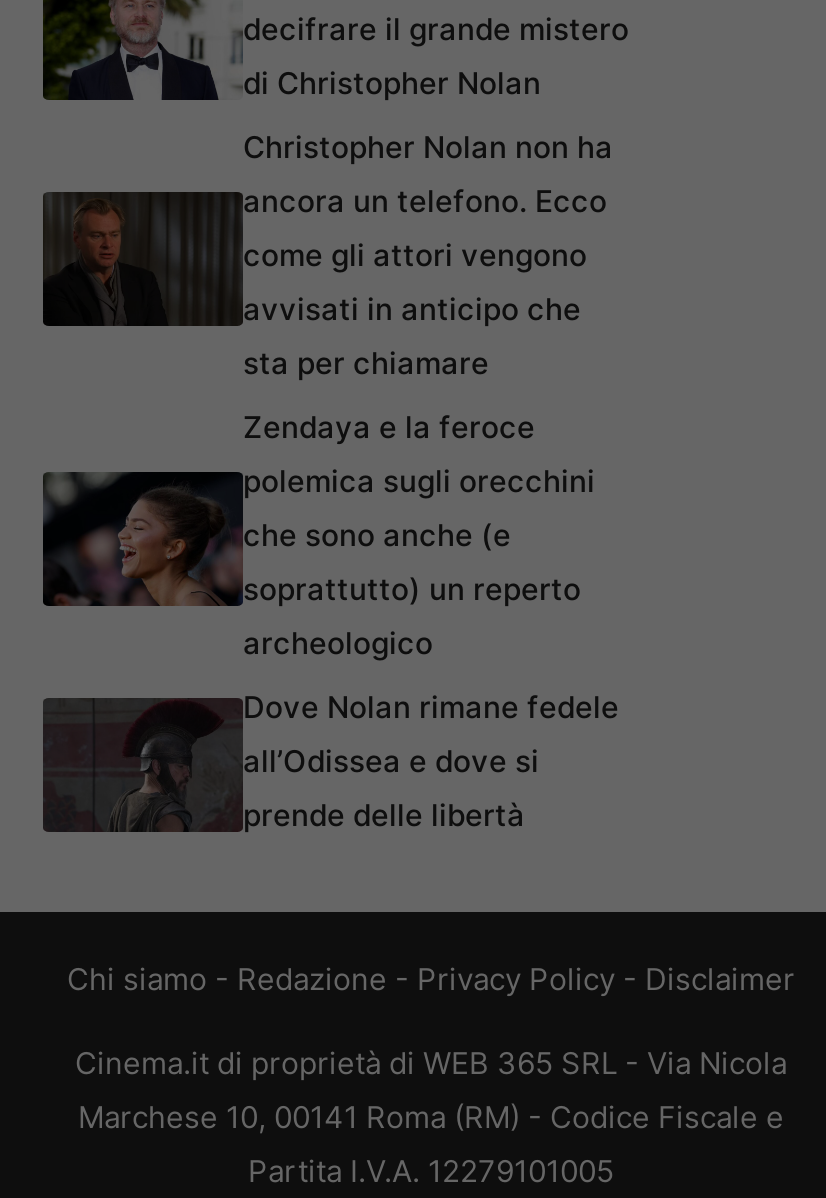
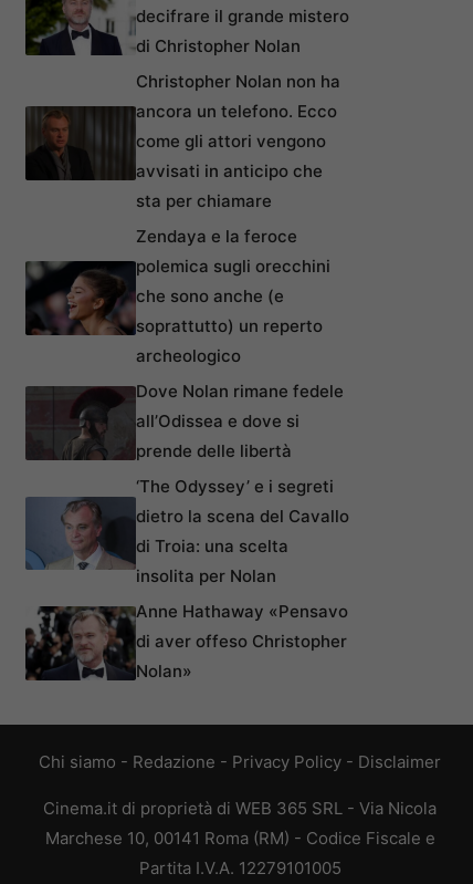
none -> [24,475,349,681] [image] | ‘The Odyssey’ e i segreti | dietro la scena del Cavallo | di Troia: una scelta | insolita per Nolan | Anne Hathaway «Pensavo | di aver offeso Christopher | Nolan»
none -> [25,606,120,682] [image]

